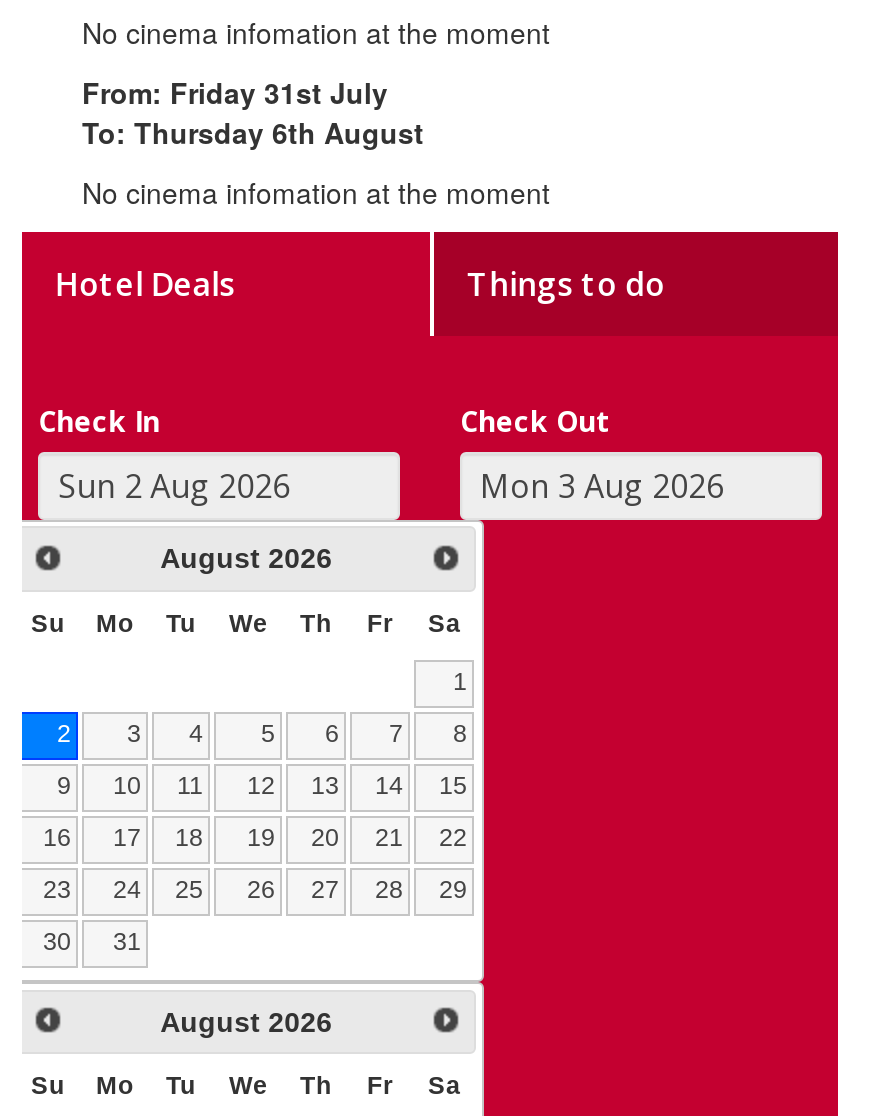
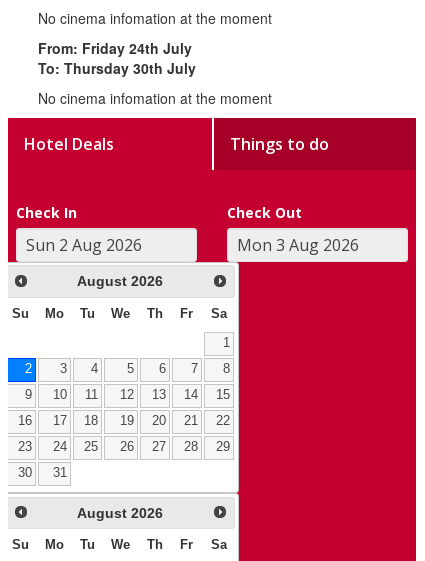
[82,71,388,111] From: Friday 31st July -> [38,37,192,57] From: Friday 24th July
[82,111,424,151] To: Thursday 6th August -> [38,57,196,77] To: Thursday 30th July

